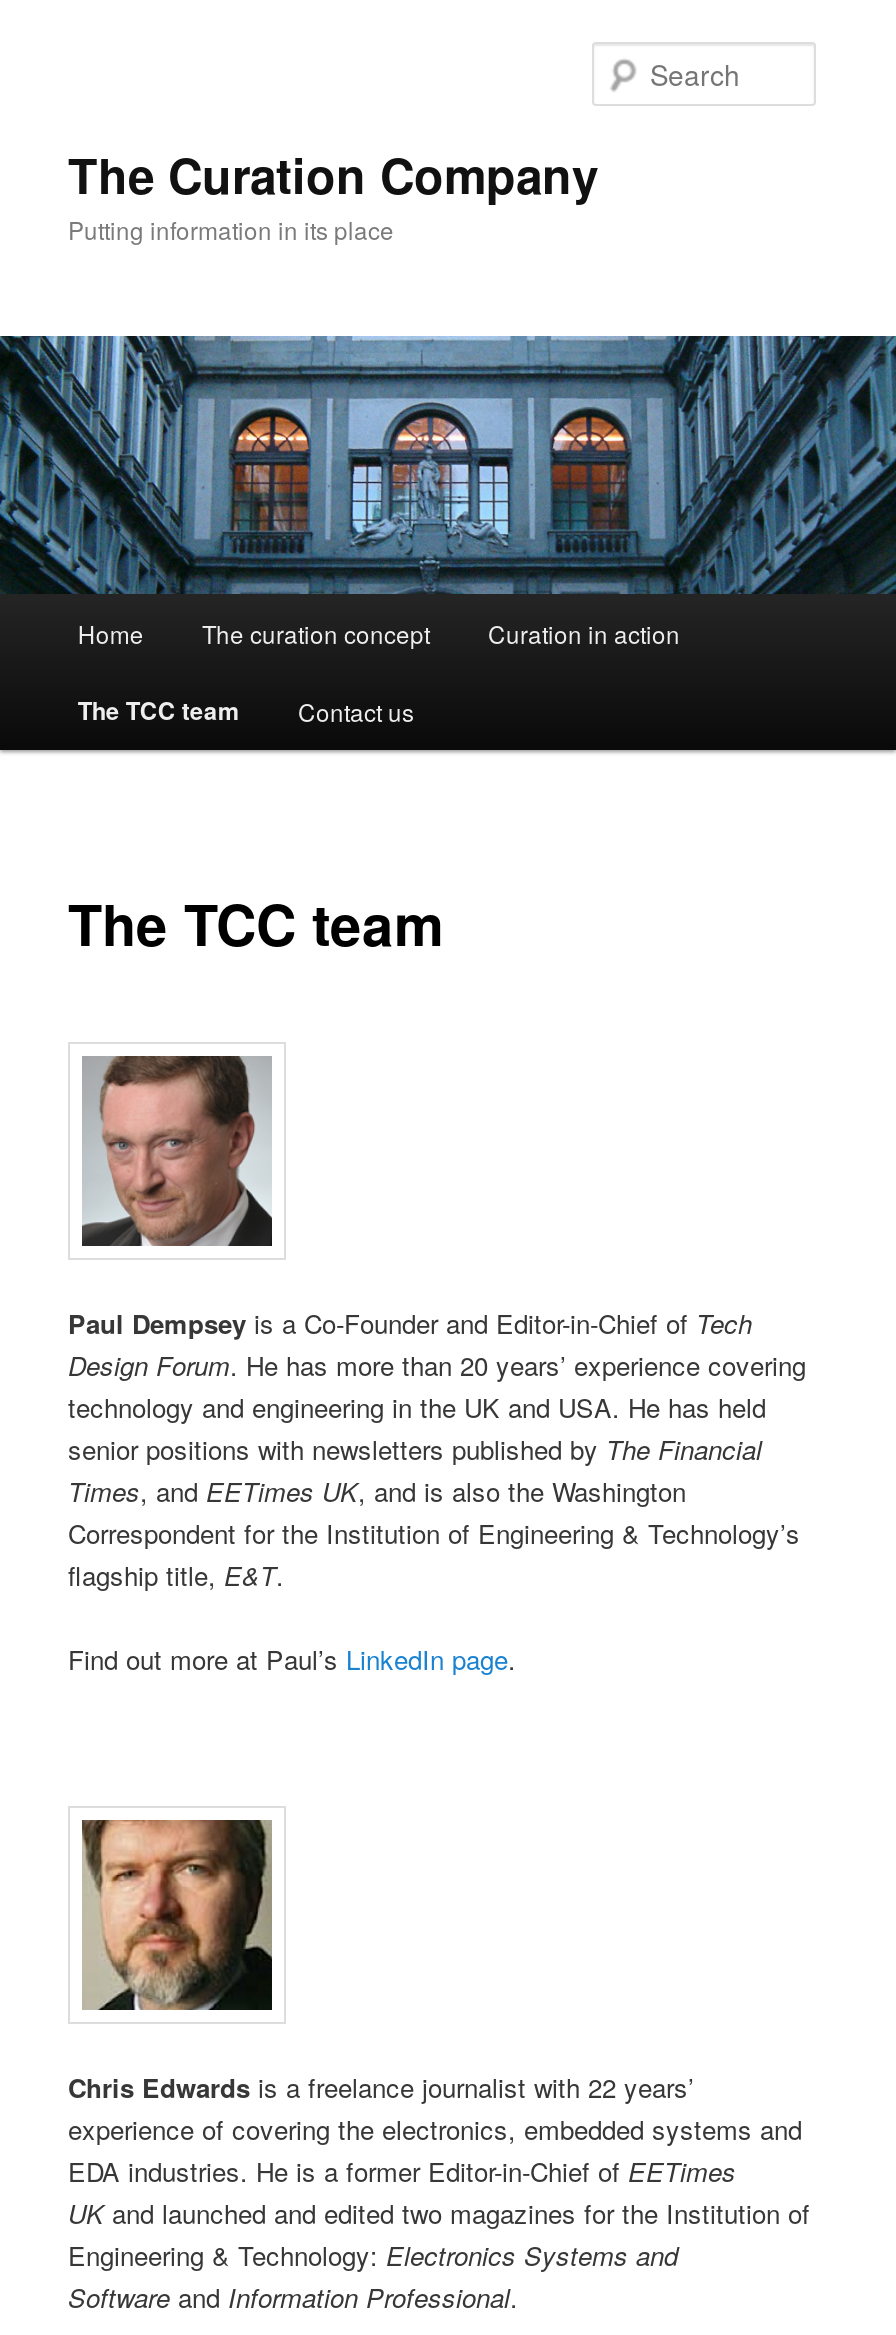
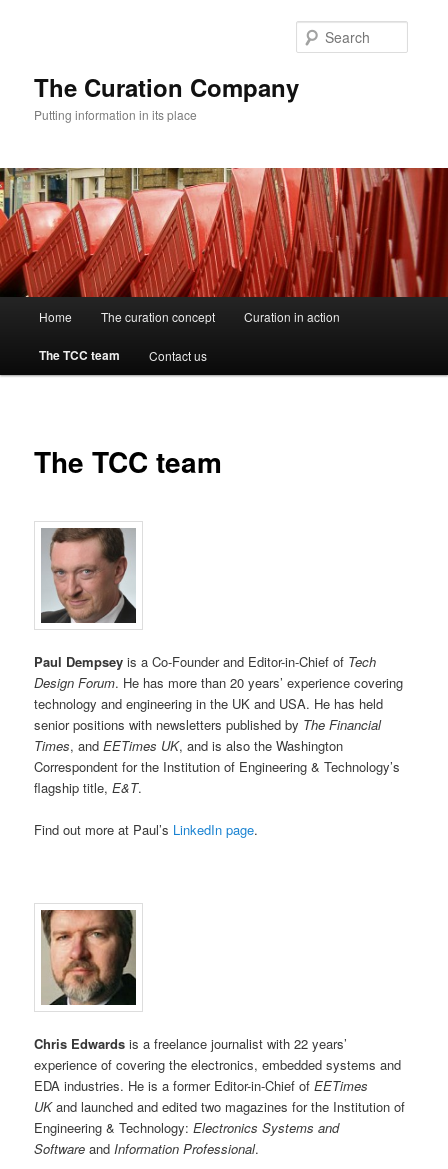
[6,334,890,596] [image] -> [3,167,445,298] [image]

